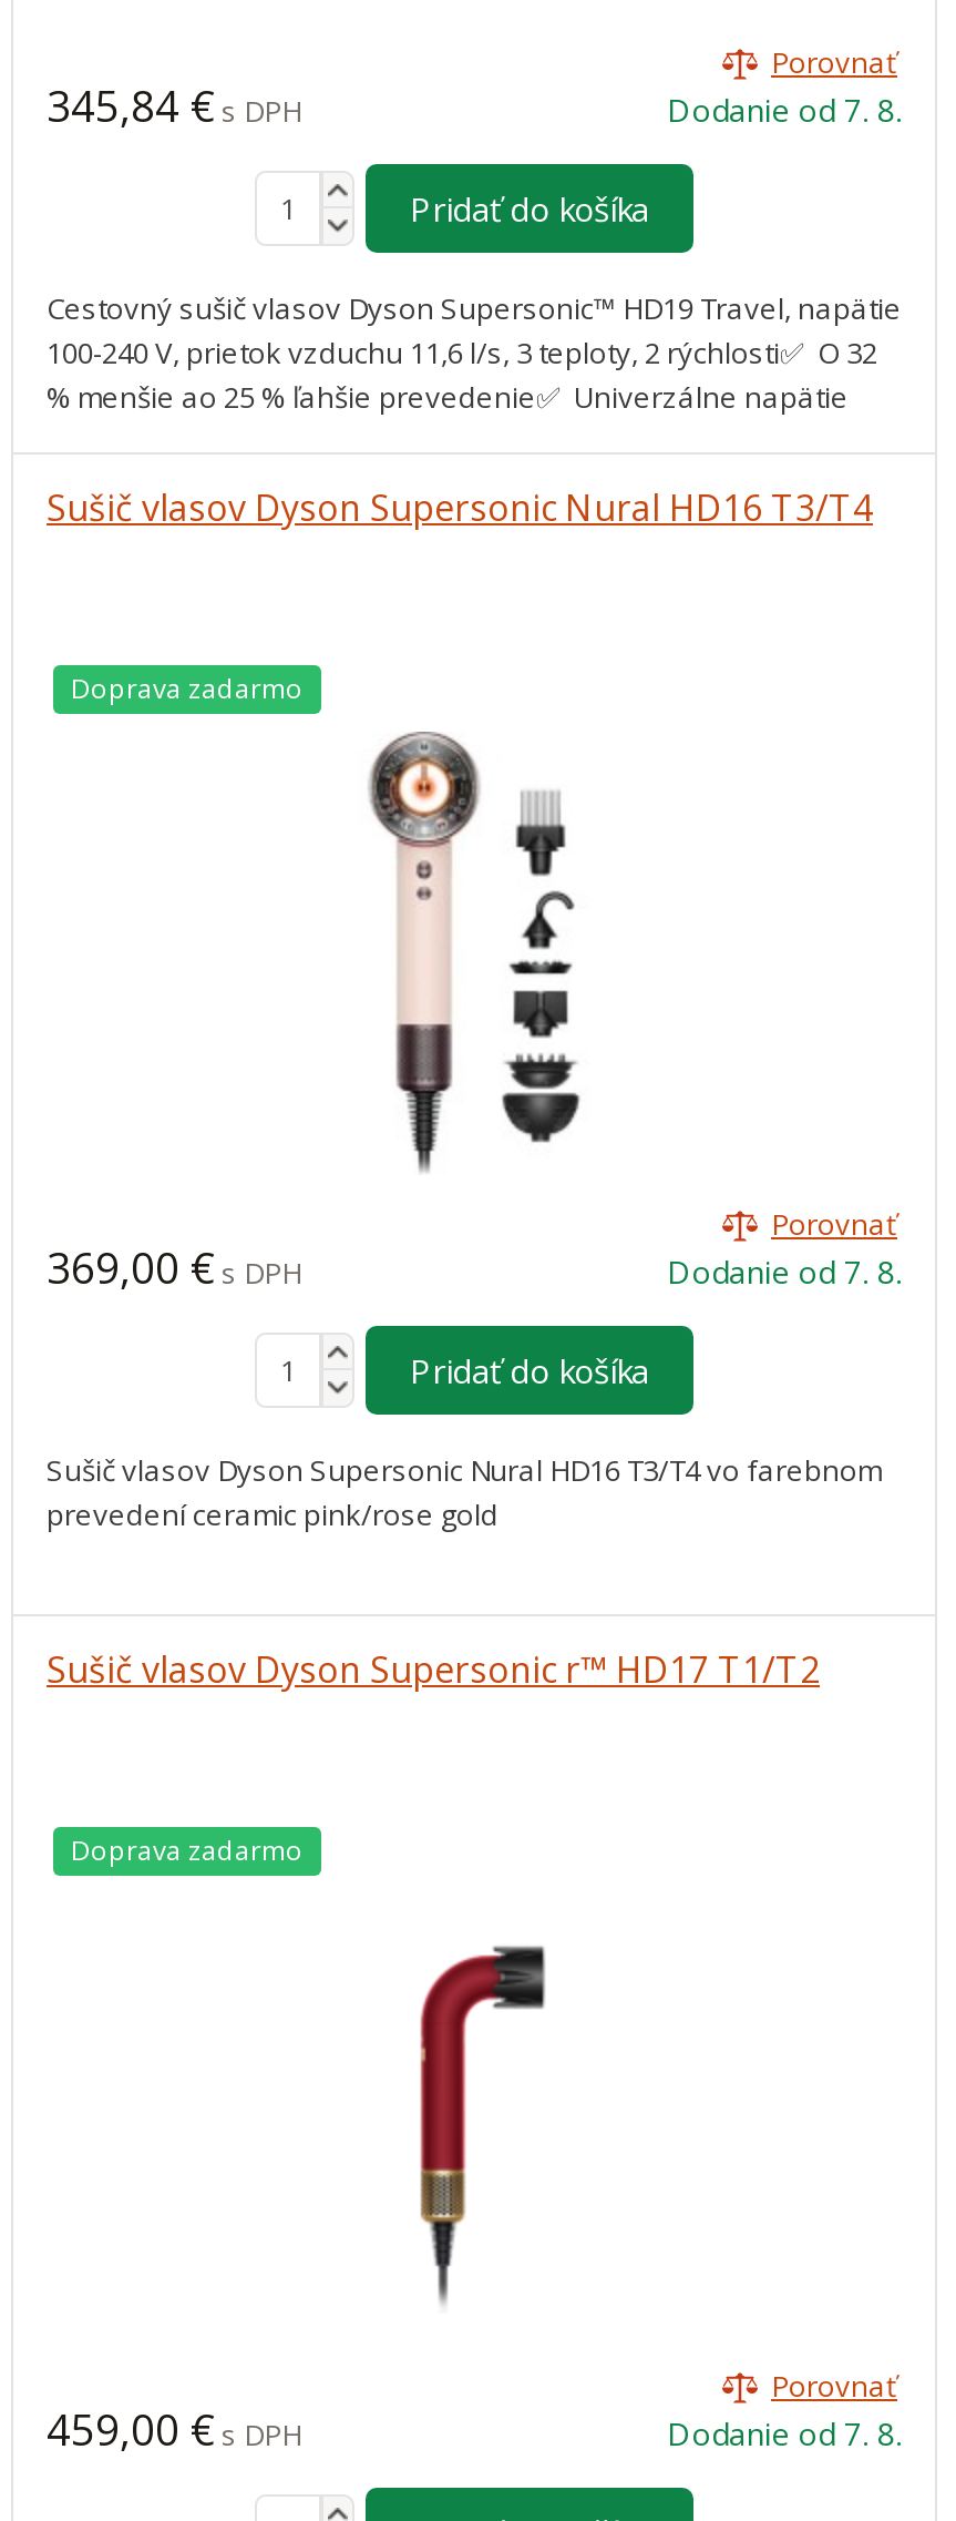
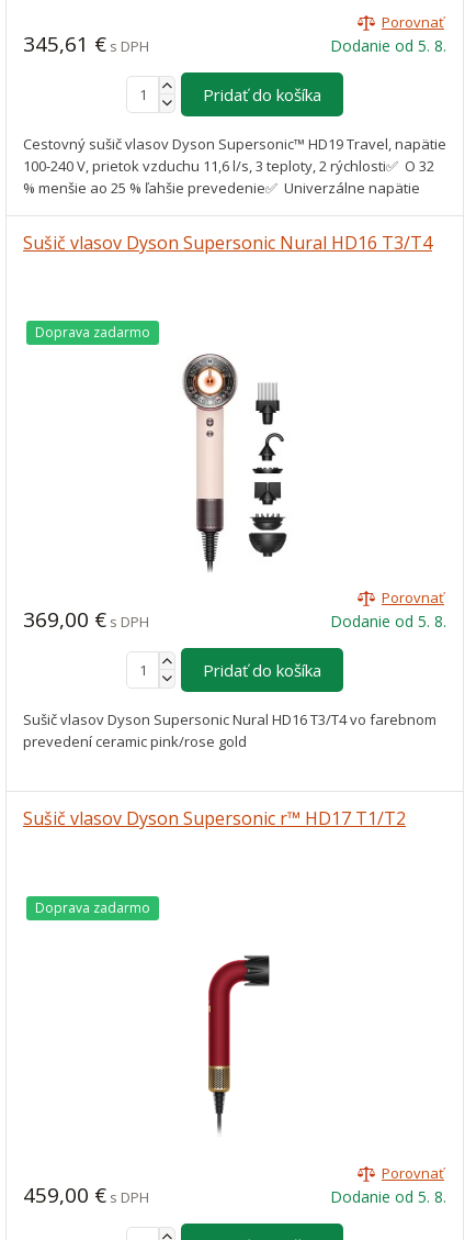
[47,78,301,135] 345,84 €s DPH -> [23,30,149,58] 345,61 €s DPH
[667,89,902,131] Dodanie od 7. 8. -> [330,35,446,56] Dodanie od 5. 8.
[667,1251,902,1293] Dodanie od 7. 8. -> [330,611,446,632] Dodanie od 5. 8.
[667,2412,902,2454] Dodanie od 7. 8. -> [330,1186,446,1207] Dodanie od 5. 8.

